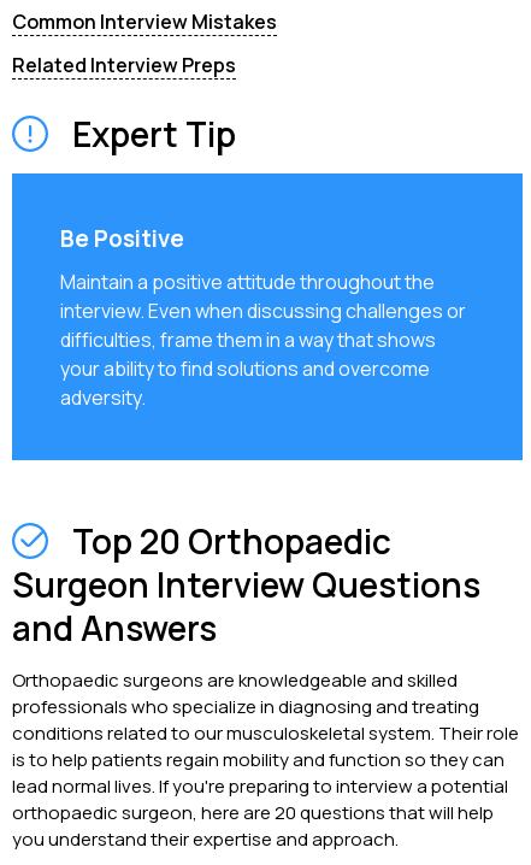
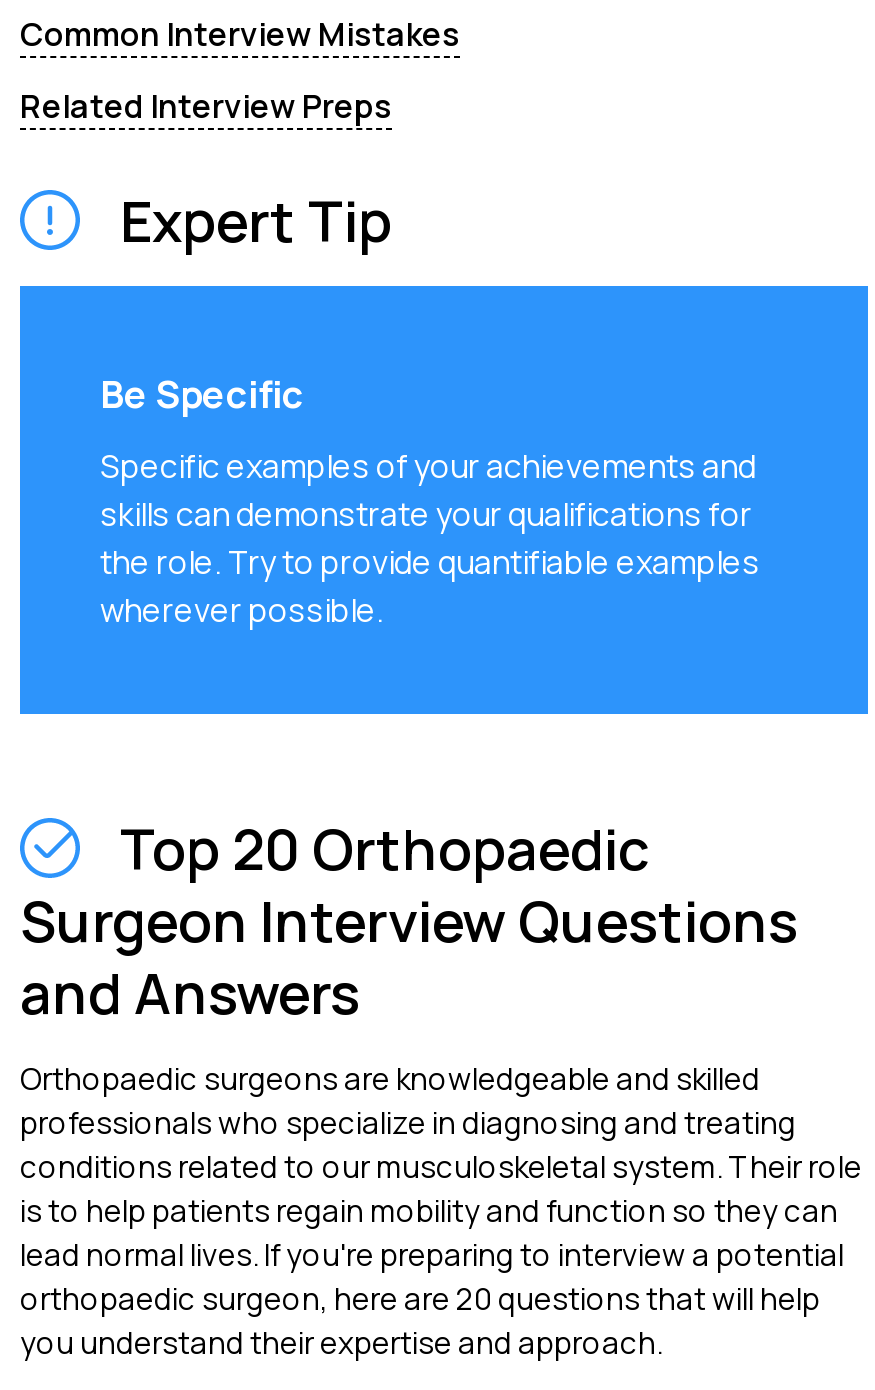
[60,223,184,254] Be Positive -> [100,368,304,420] Be Specific
[60,269,466,411] Maintain a positive attitude throughout the | interview. Even when discussing challenges or | difficulties, frame them in a way that shows | your ability to find solutions and overcome | adversity. -> [100,444,760,632] Specific examples of your achievements and | skills can demonstrate your qualifications for | the role. Try to provide quantifiable examples | wherever possible.

